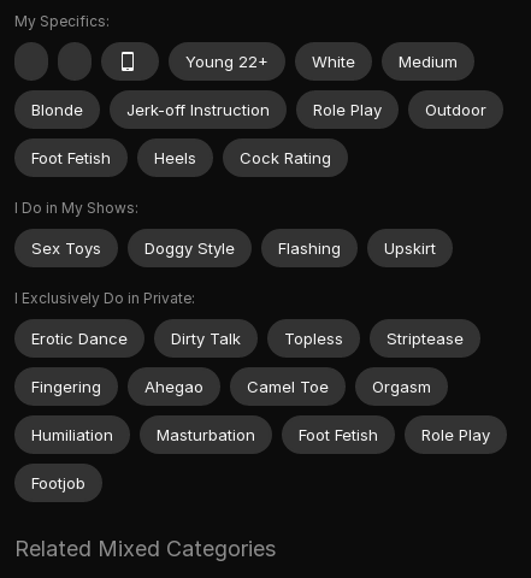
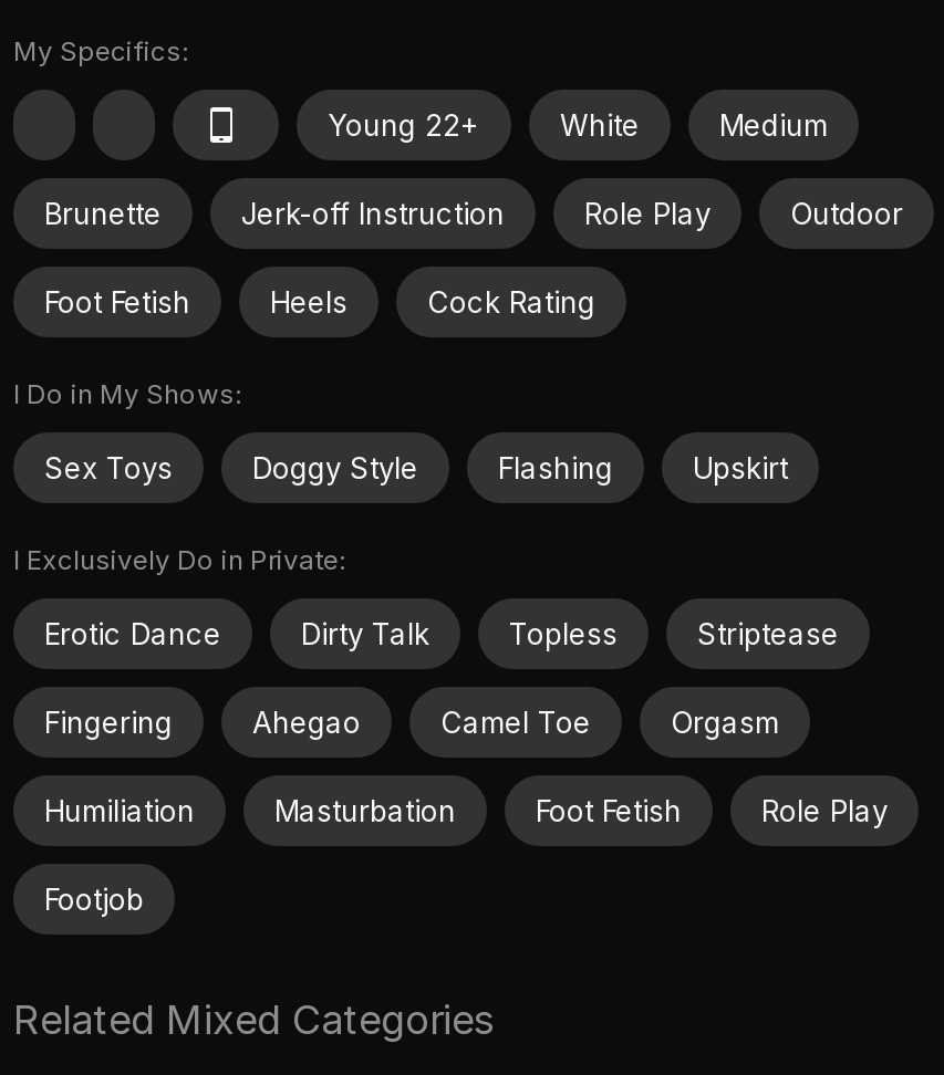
[31,99,83,119] Blonde -> [44,195,162,230] Brunette

